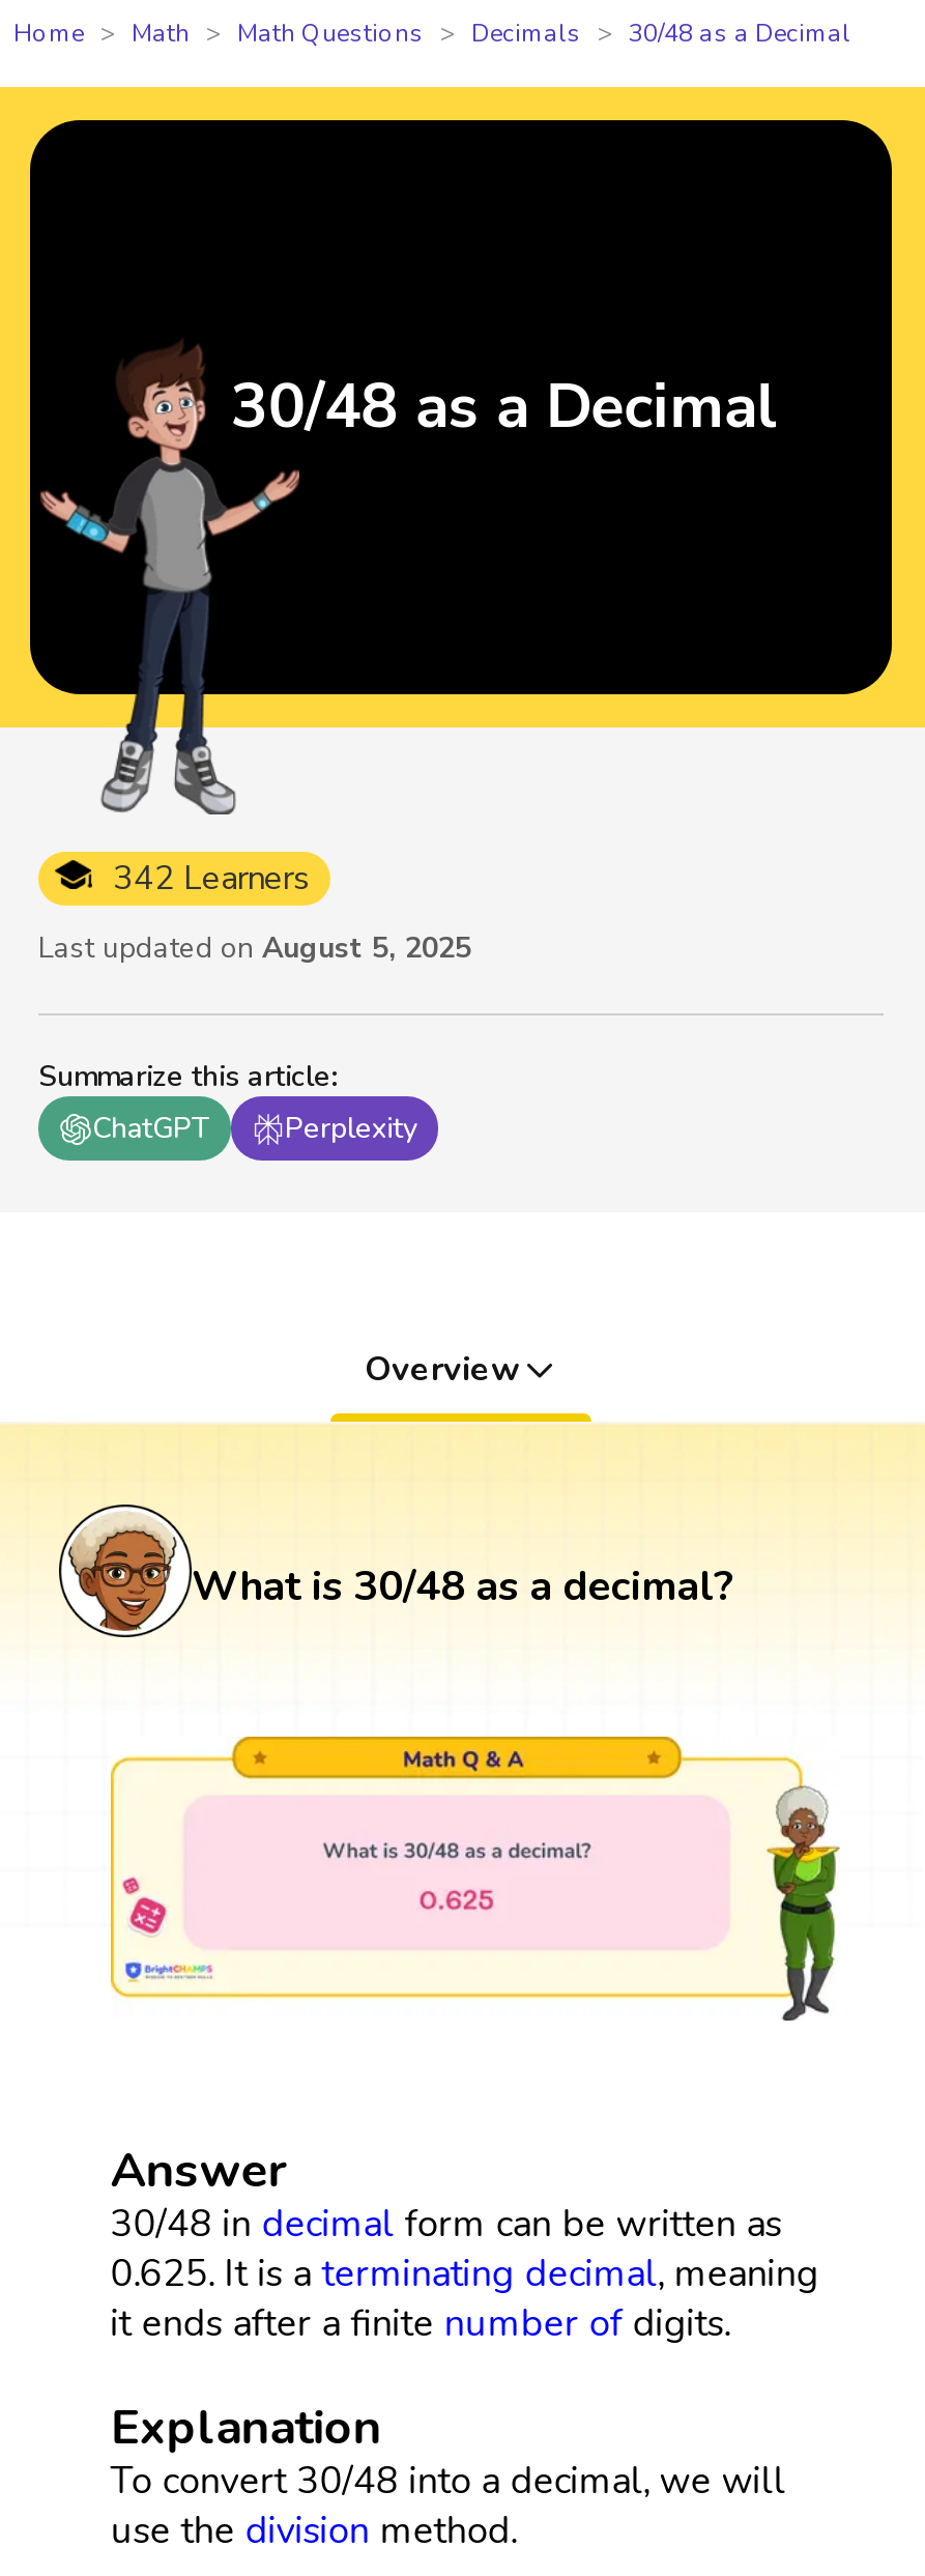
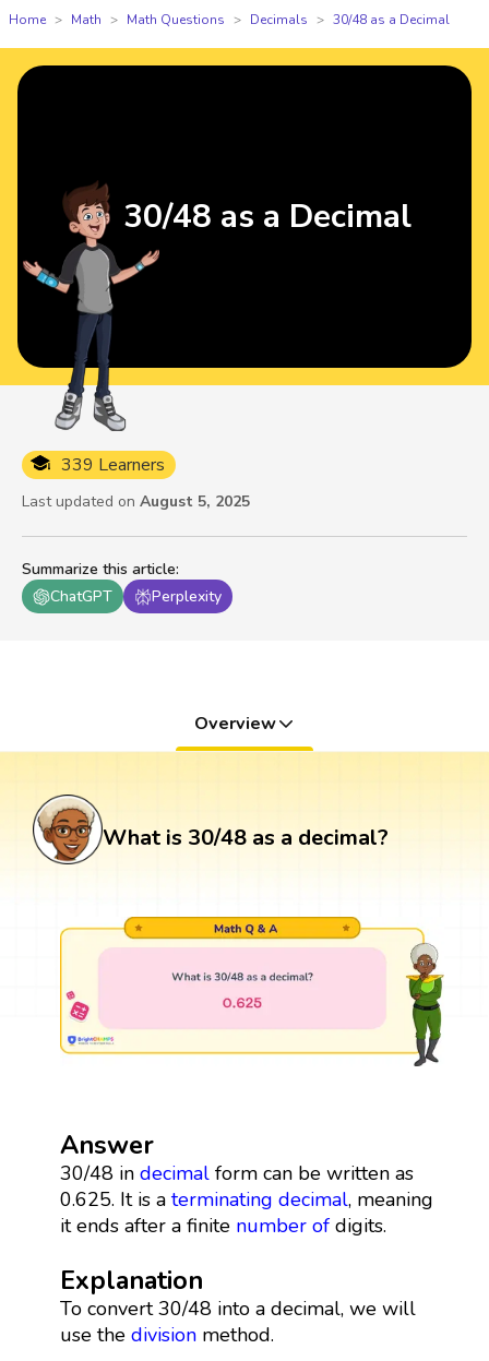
[113,857,310,902] 342 Learners -> [61,453,165,477] 339 Learners

